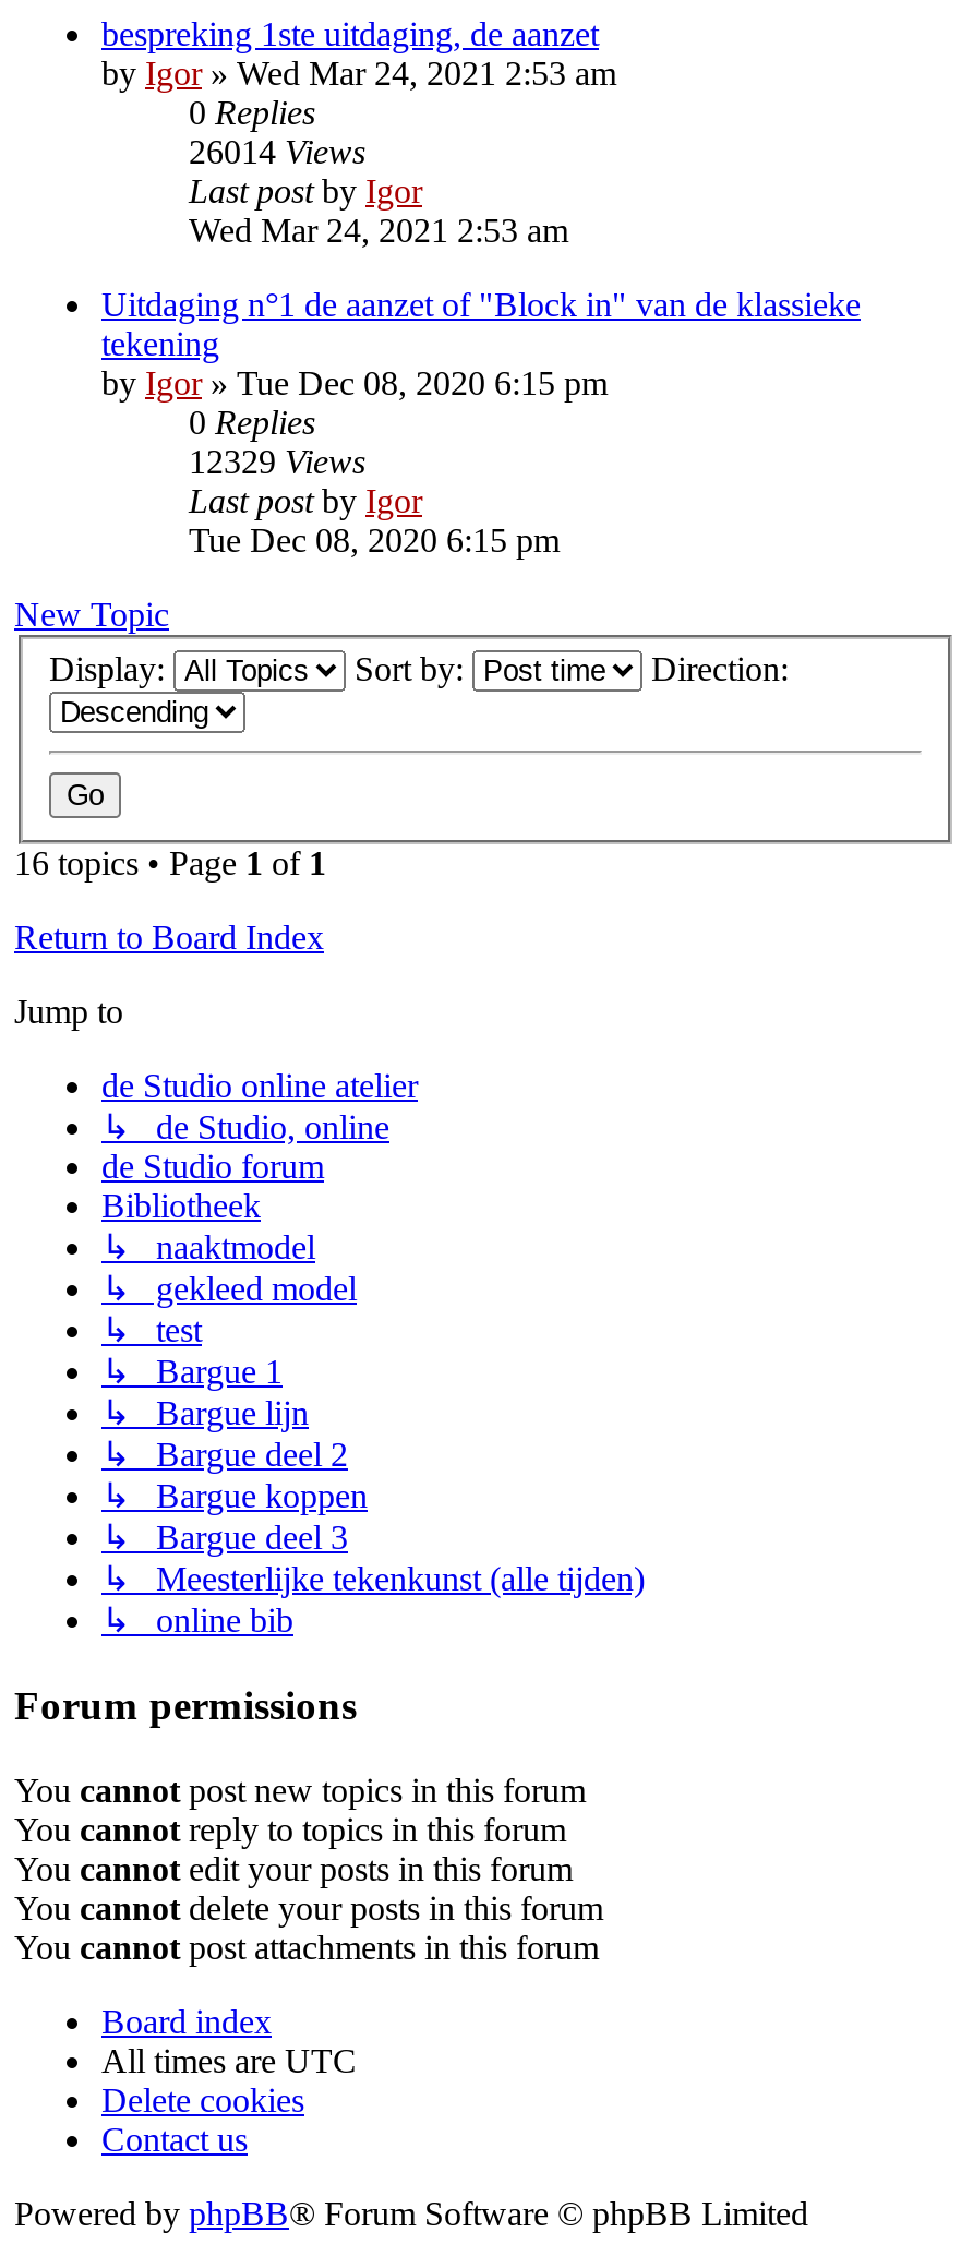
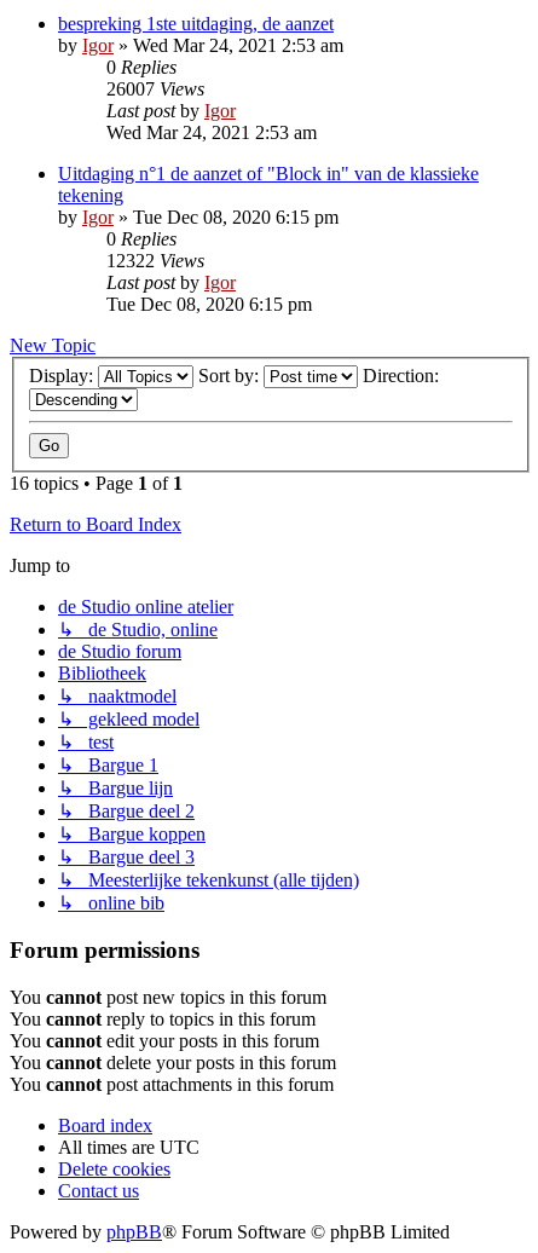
[189,133,365,170] 26014 Views -> [106,78,204,99] 26007 Views
[189,443,365,480] 12329 Views -> [106,250,204,271] 12322 Views

